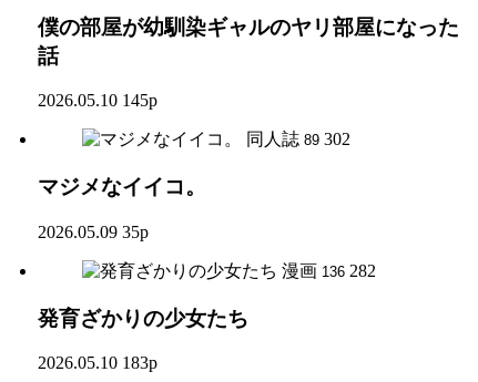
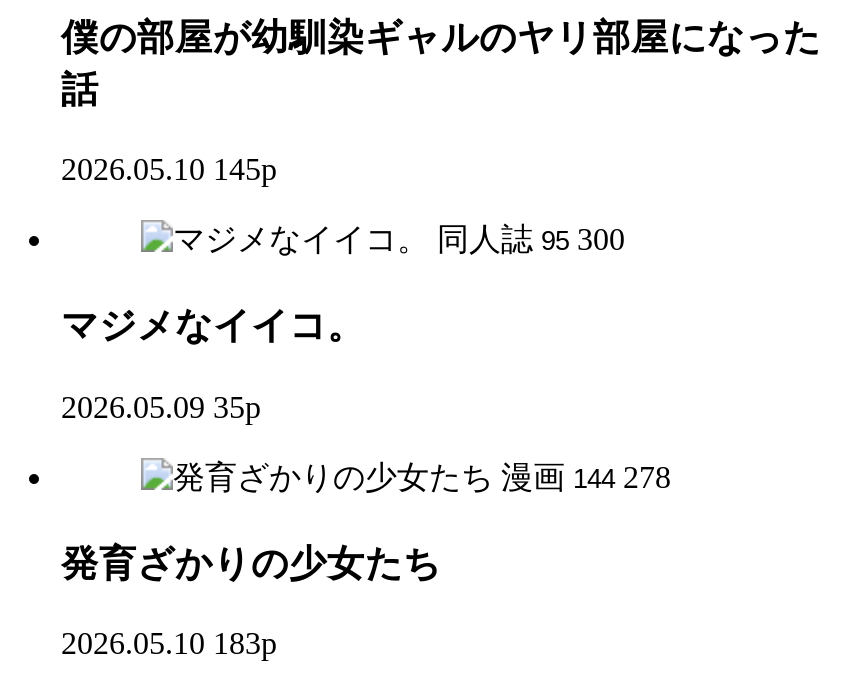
[246,130,350,149] 同人誌 89 302 -> [437,223,625,257] 同人誌 95 300
[282,261,376,280] 漫画 136 282 -> [501,460,671,494] 漫画 144 278

